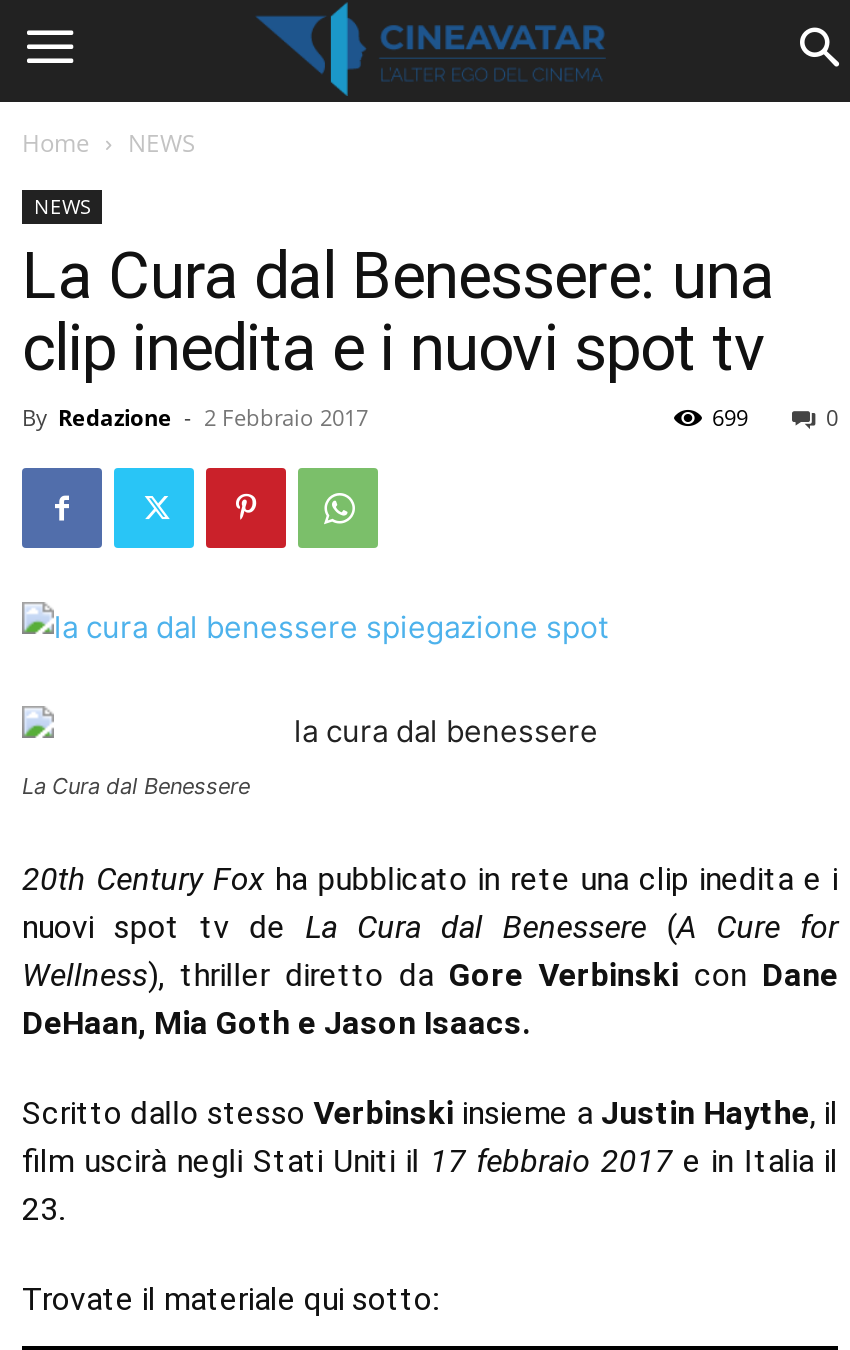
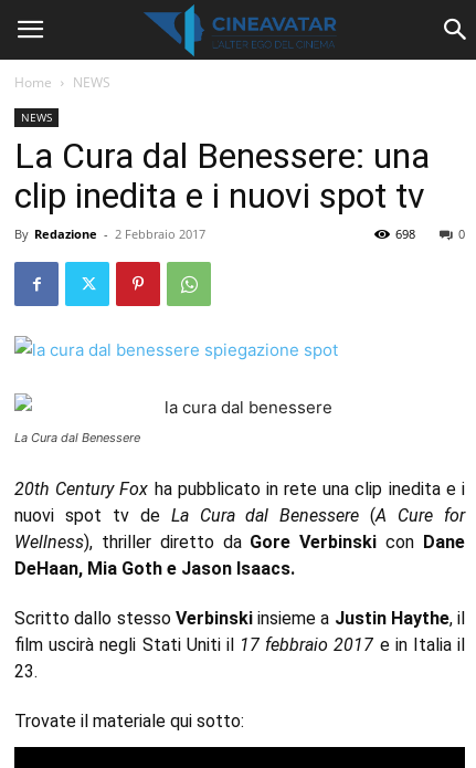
[712,402,748,432] 699 -> [395,225,415,242] 698

